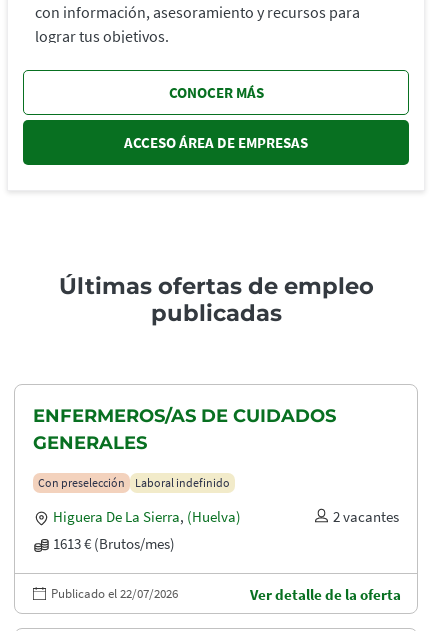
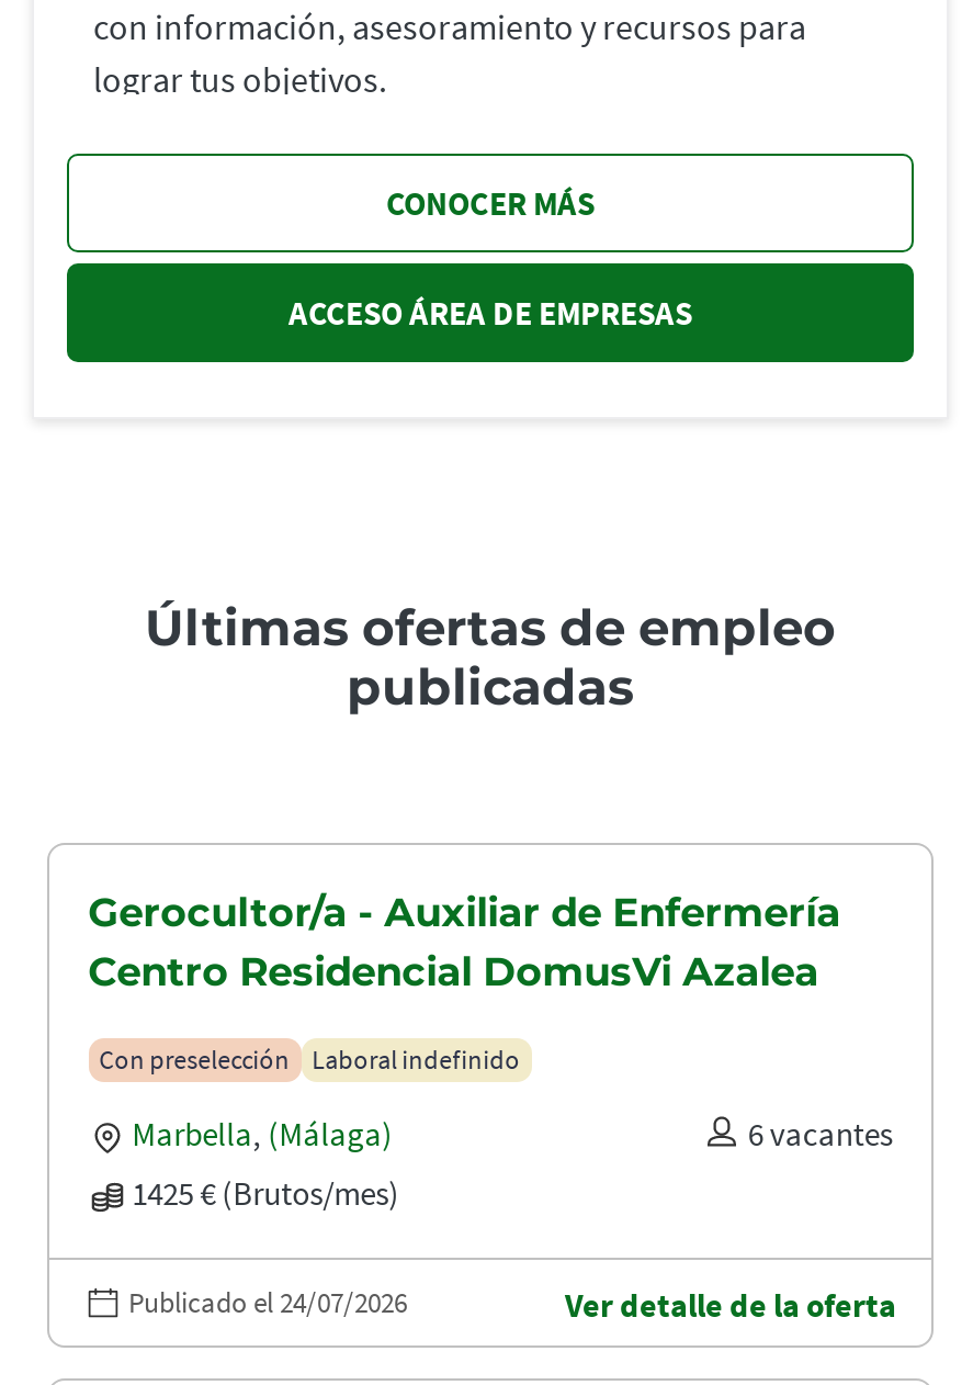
[33,405,336,454] ENFERMEROS/AS DE CUIDADOS | GENERALES -> [88,888,840,996] Gerocultor/a - Auxiliar de Enfermería | Centro Residencial DomusVi Azalea
[53,507,399,553] Higuera De La Sierra, (Huelva) | 2 vacantes | 1613 € (Brutos/mes) -> [132,1112,893,1213] Marbella, (Málaga) | 6 vacantes | 1425 € (Brutos/mes)
[51,585,178,602] Publicado el 22/07/2026 -> [128,1283,407,1320] Publicado el 24/07/2026

